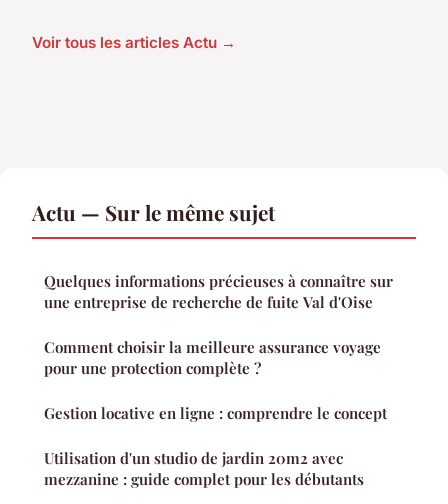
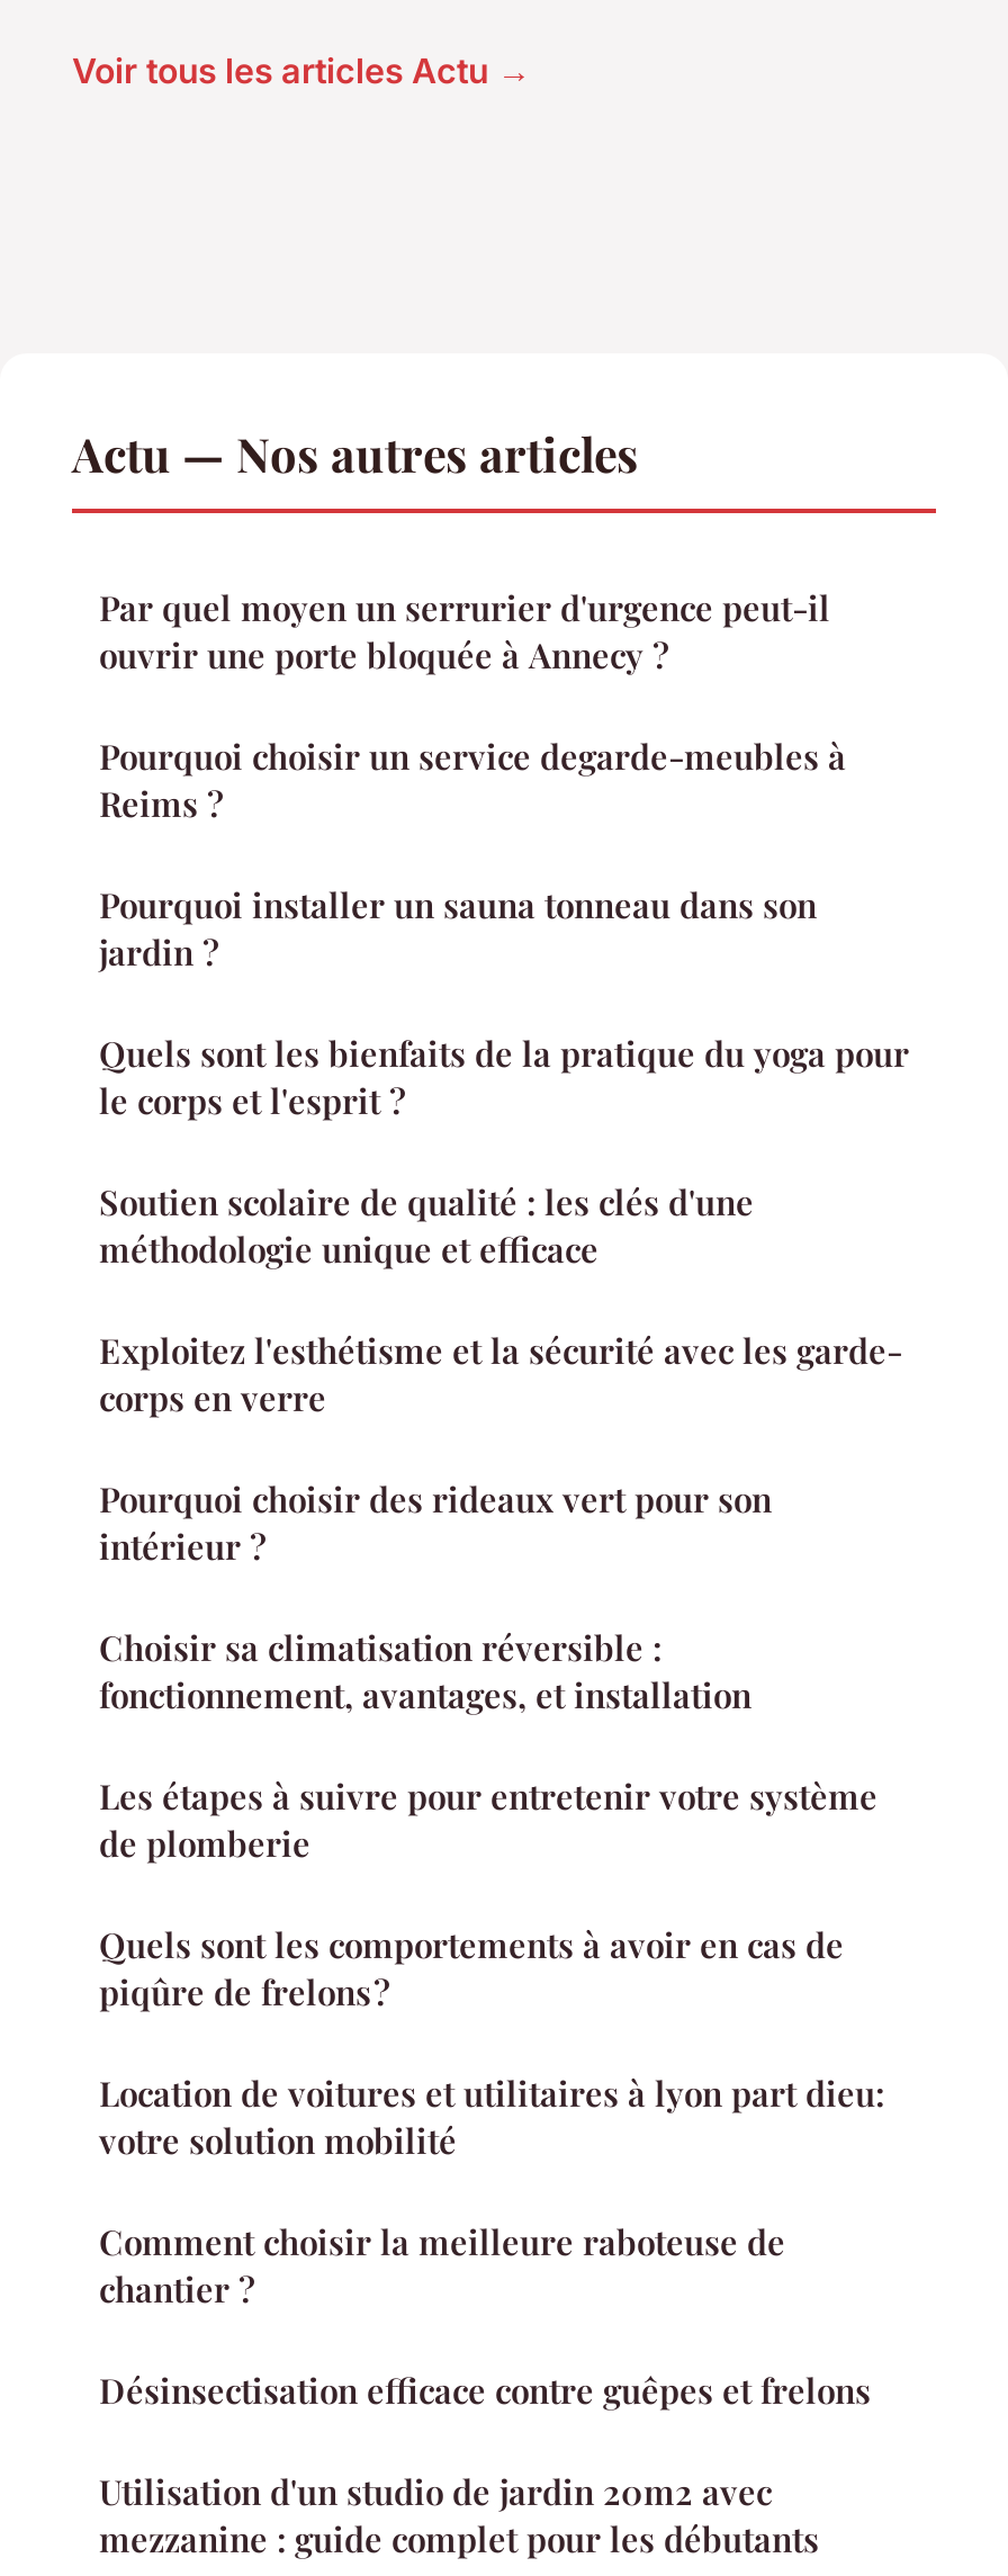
[32,198,393,423] Actu — Sur le même sujet | Quelques informations précieuses à connaître sur | une entreprise de recherche de fuite Val d'Oise | Comment choisir la meilleure assurance voyage | pour une protection complète ? | Gestion locative en ligne : comprendre le concept -> [72,420,909,2412] Actu — Nos autres articles | Par quel moyen un serrurier d'urgence peut-il | ouvrir une porte bloquée à Annecy ? | Pourquoi choisir un service degarde-meubles à | Reims ? | Pourquoi installer un sauna tonneau dans son | jardin ? | Quels sont les bienfaits de la pratique du yoga pour | le corps et l'esprit ? | Soutien scolaire de qualité : les clés d'une | méthodologie unique et efficace | Exploitez l'esthétisme et la sécurité avec les garde- | corps en verre | Pourquoi choisir des rideaux vert pour son | intérieur ? | Choisir sa climatisation réversible : | fonctionnement, avantages, et installation | Les étapes à suivre pour entretenir votre système | de plomberie | Quels sont les comportements à avoir en cas de | piqûre de frelons ? | Location de voitures et utilitaires à lyon part dieu: | votre solution mobilité | Comment choisir la meilleure raboteuse de | chantier ? | Désinsectisation efficace contre guêpes et frelons

